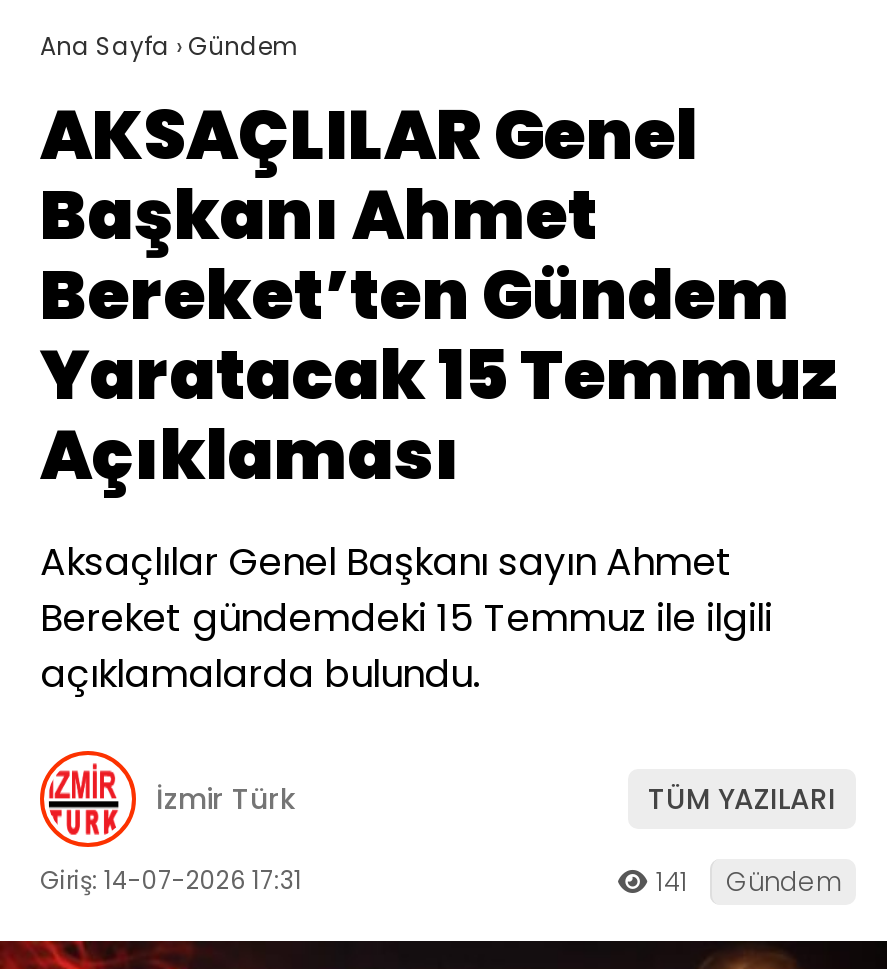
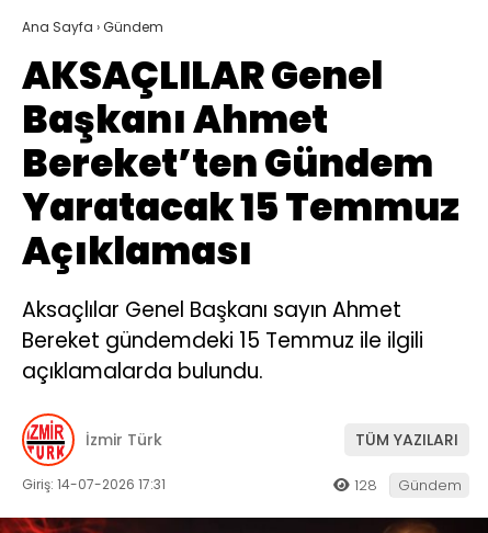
[648,864,842,902] 141 Gündem -> [350,475,462,496] 128 Gündem

